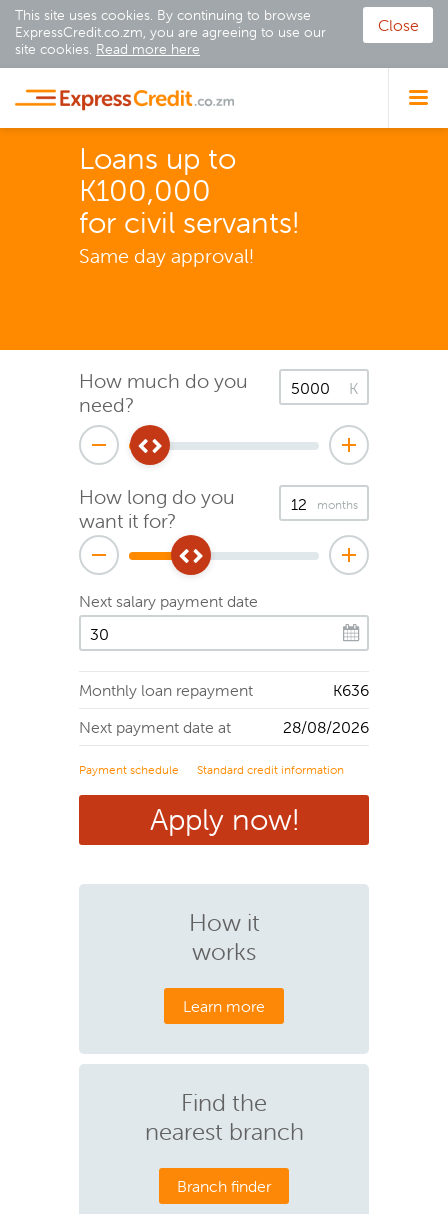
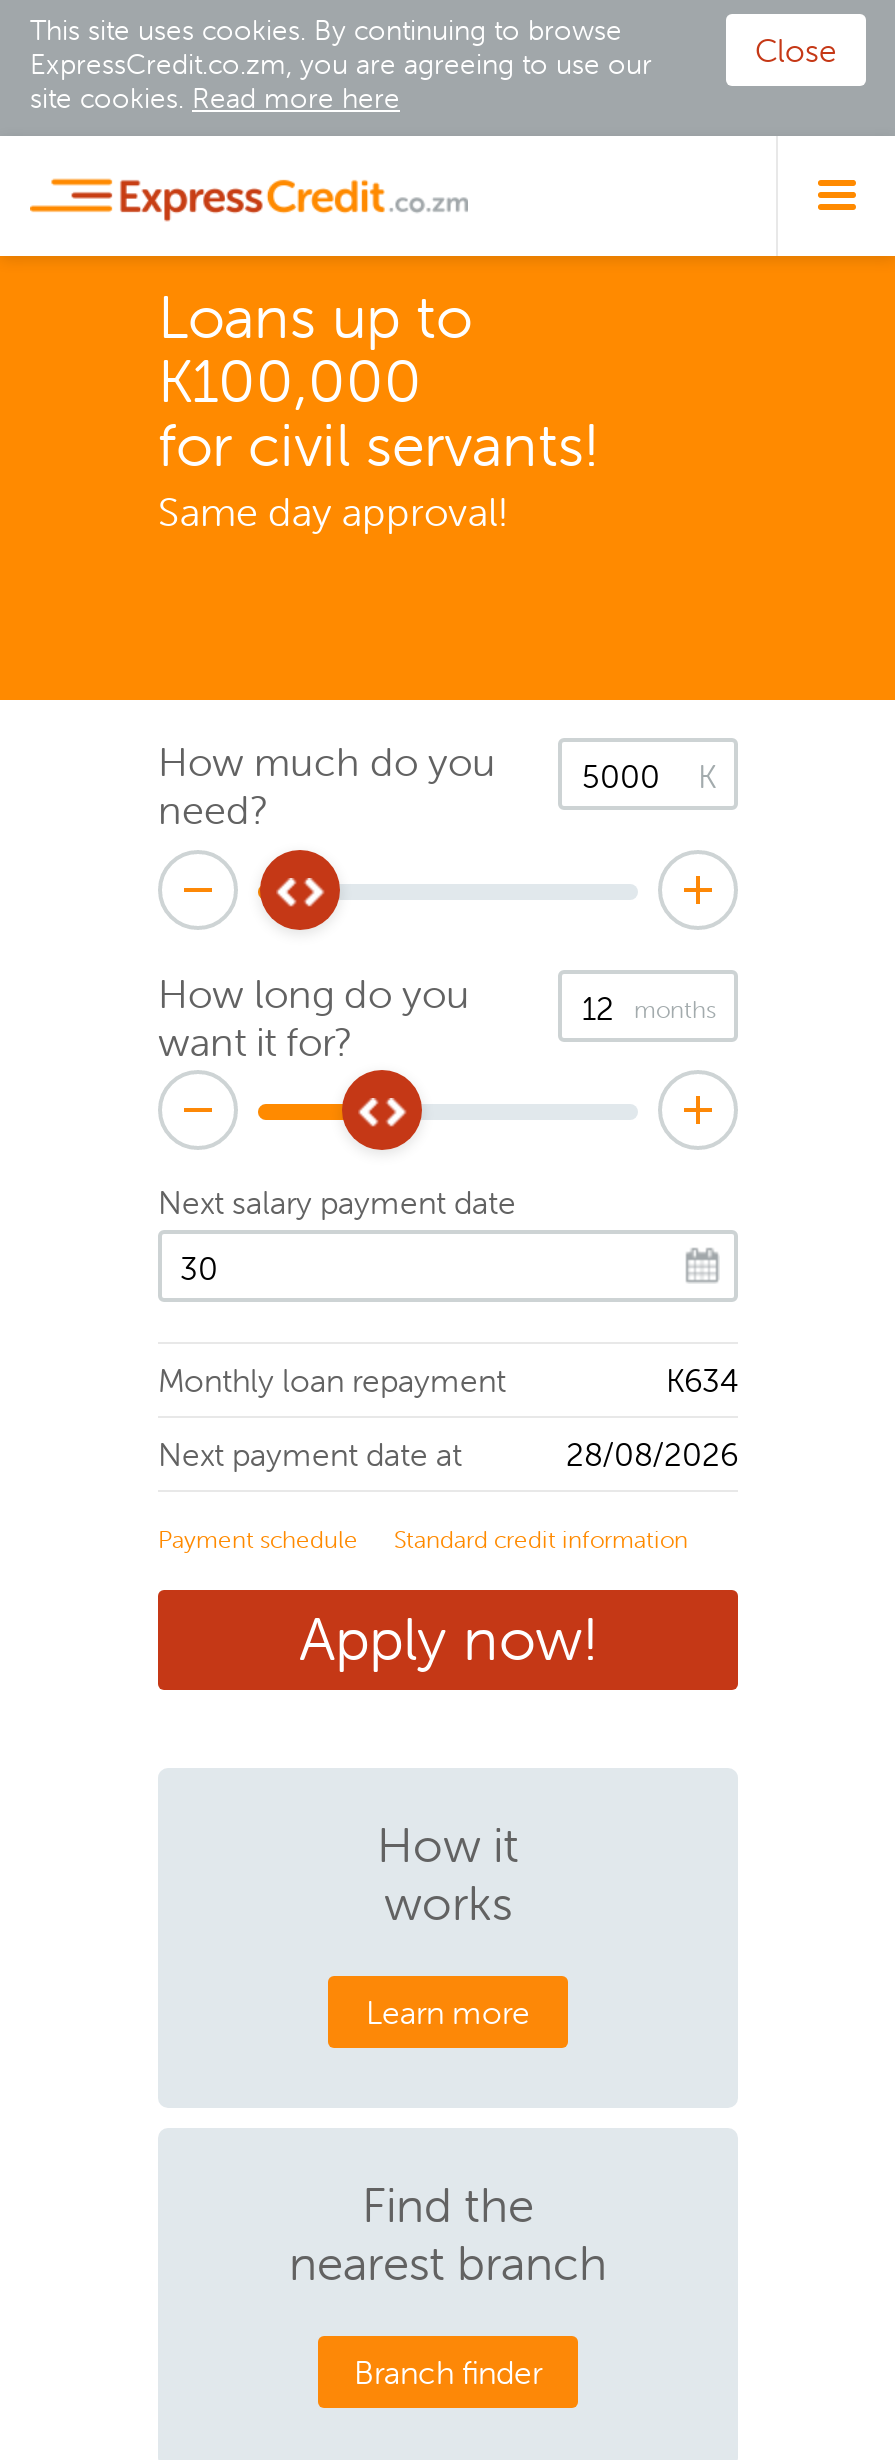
[333,680,369,700] K636 -> [666,1360,738,1400] K634

